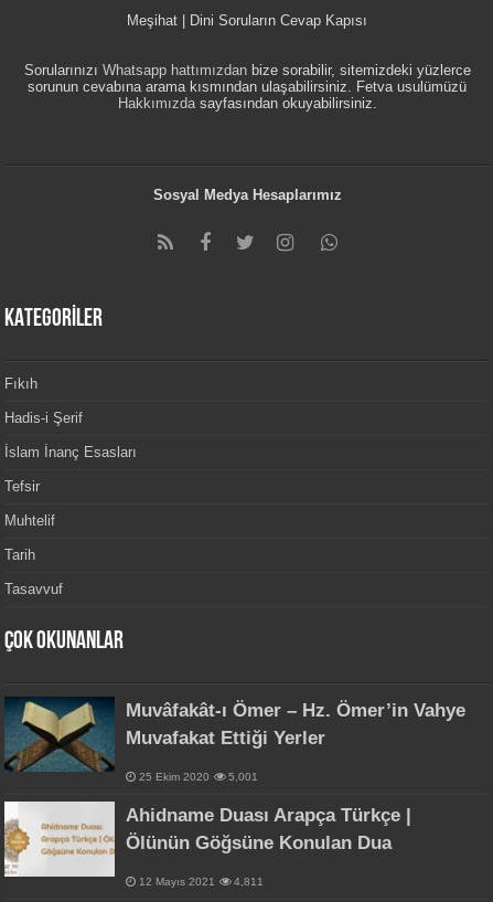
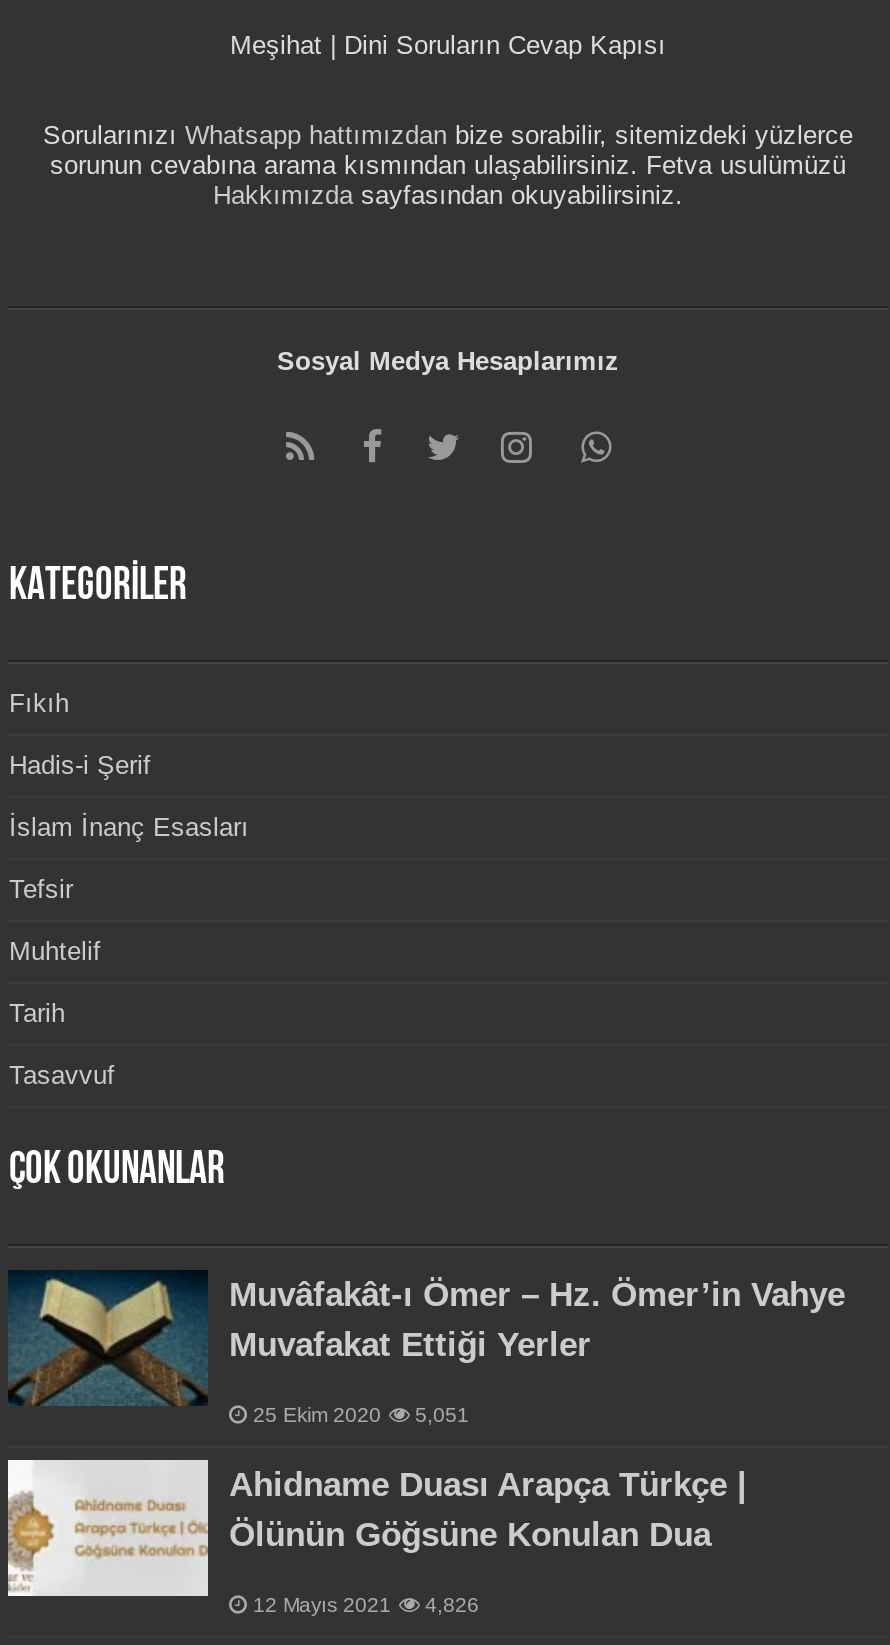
[140,770,259,783] 25 Ekim 2020 5,001 -> [253,1404,469,1426] 25 Ekim 2020 5,051
[140,875,264,887] 12 Mayıs 2021 4,811 -> [253,1594,479,1616] 12 Mayıs 2021 4,826

